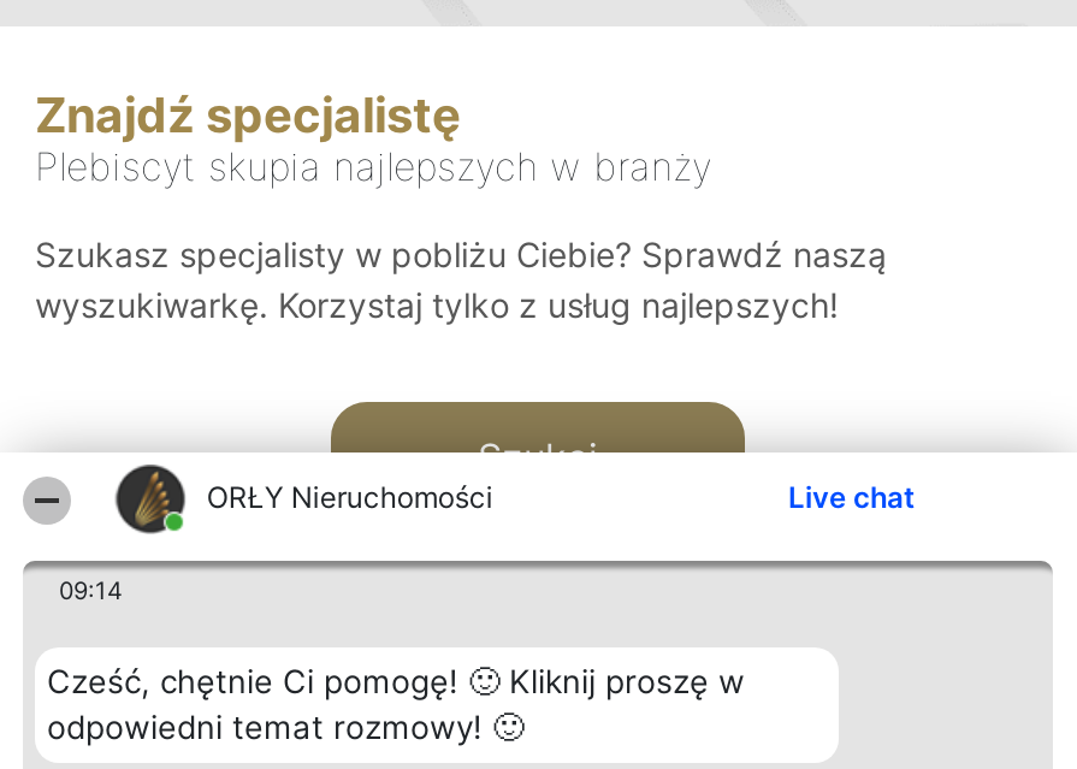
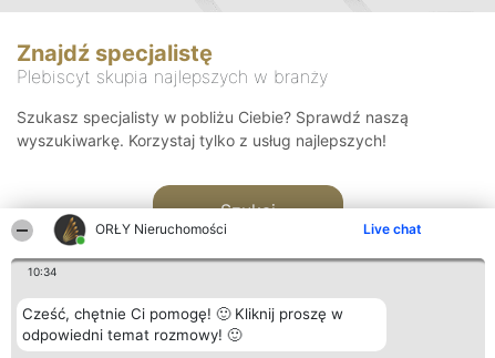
[59,575,122,604] 09:14 -> [28,265,56,278] 10:34

